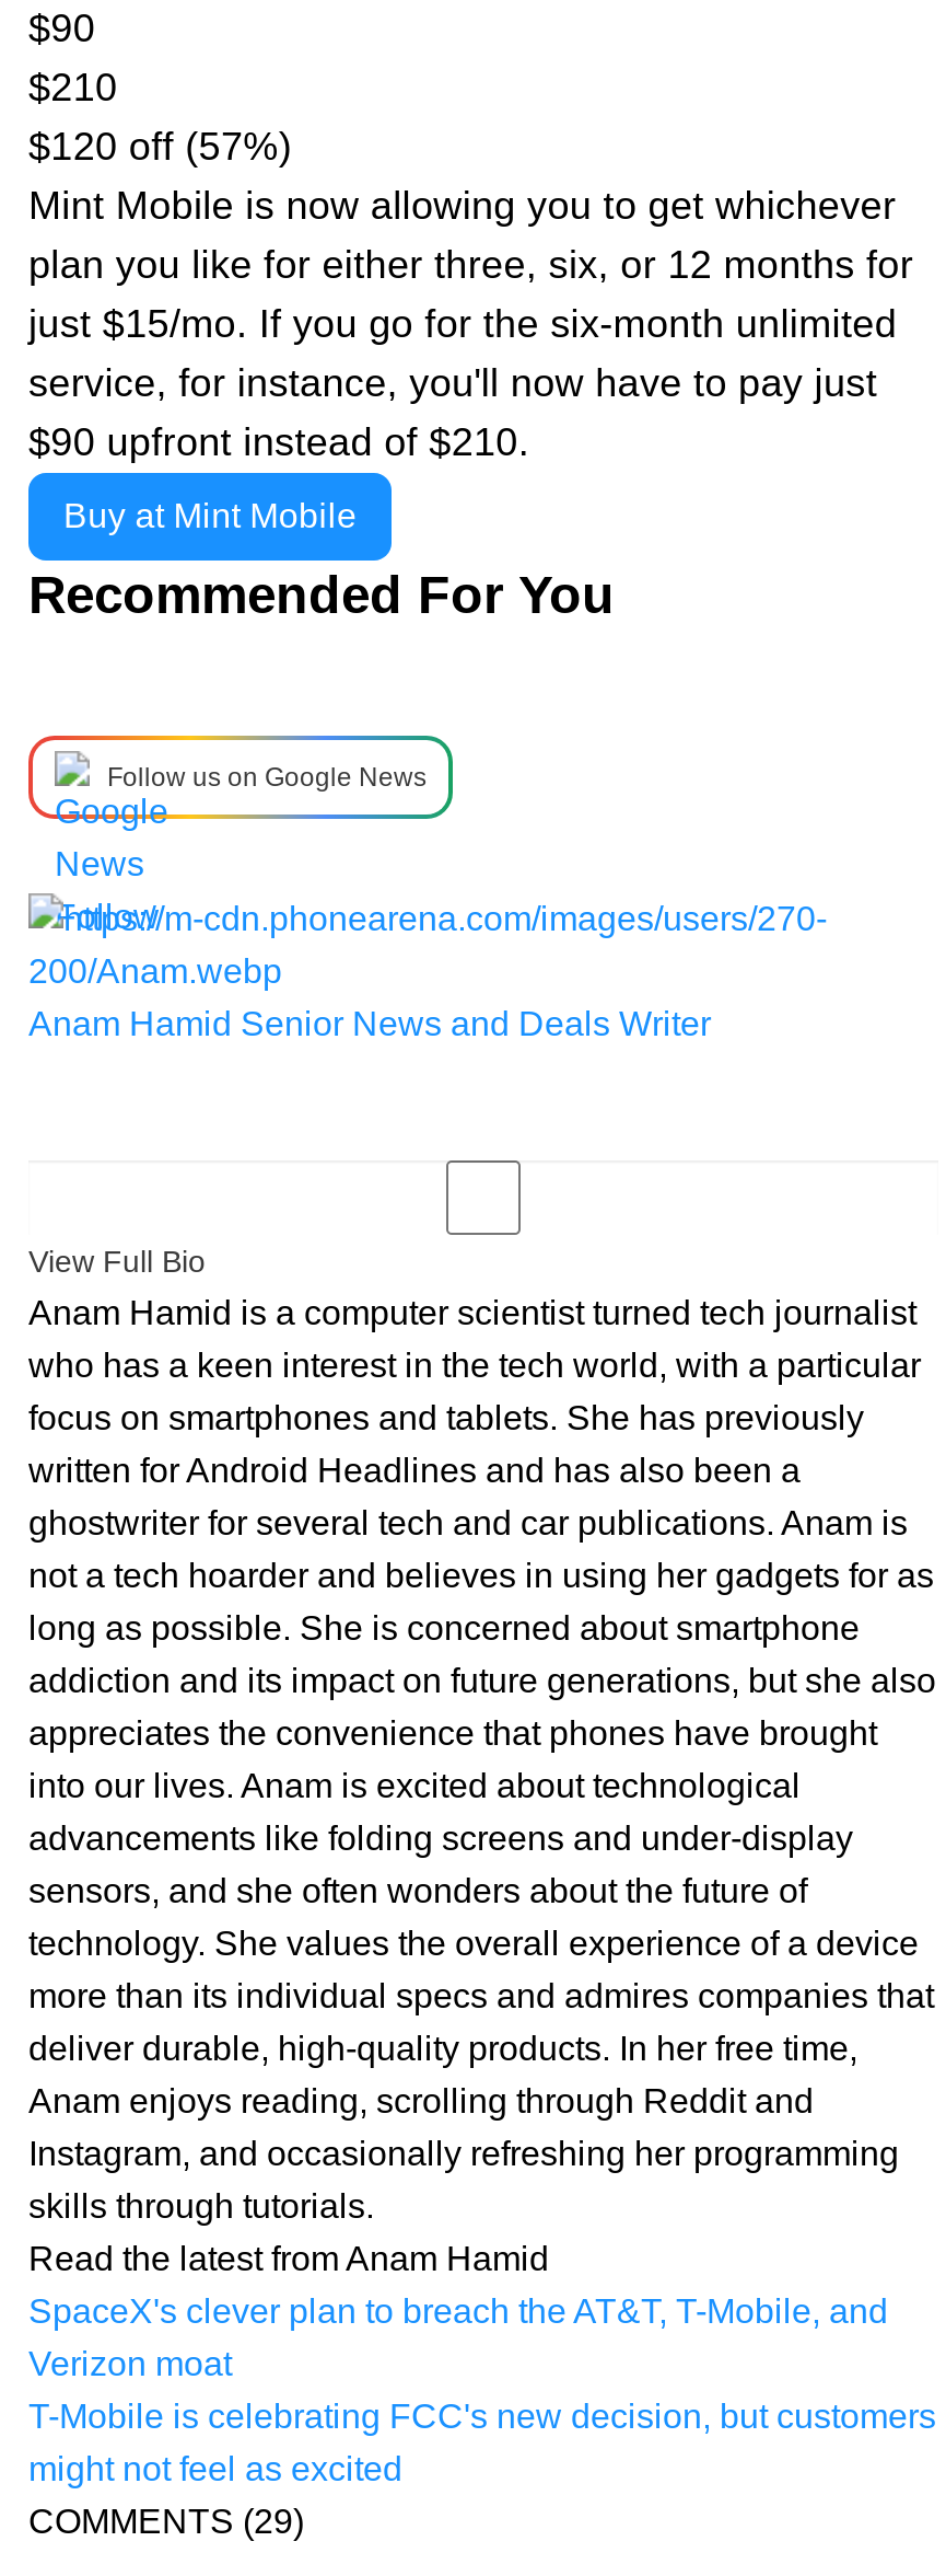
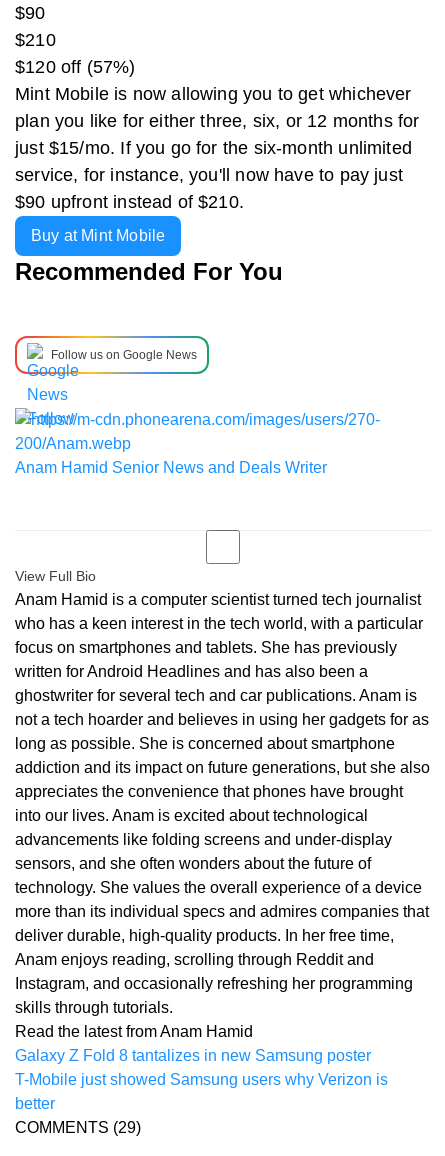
[28,2292,936,2487] SpaceX's clever plan to breach the AT&T, T-Mobile, and | Verizon moat | T-Mobile is celebrating FCC's new decision, but customers | might not feel as excited -> [15,1047,388,1112] Galaxy Z Fold 8 tantalizes in new Samsung poster | T-Mobile just showed Samsung users why Verizon is | better

